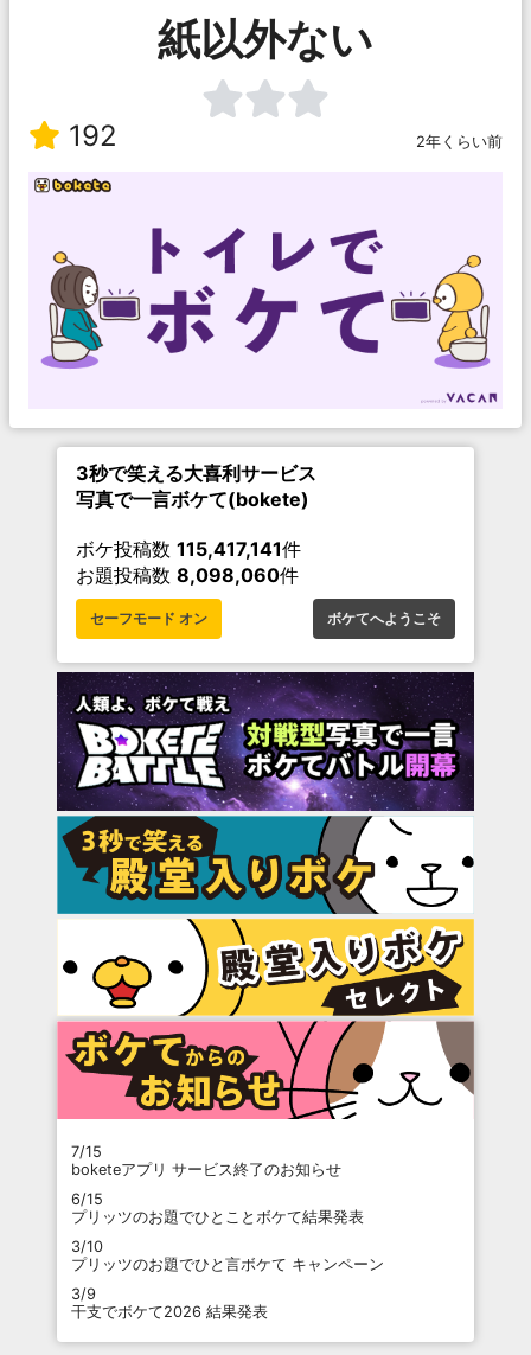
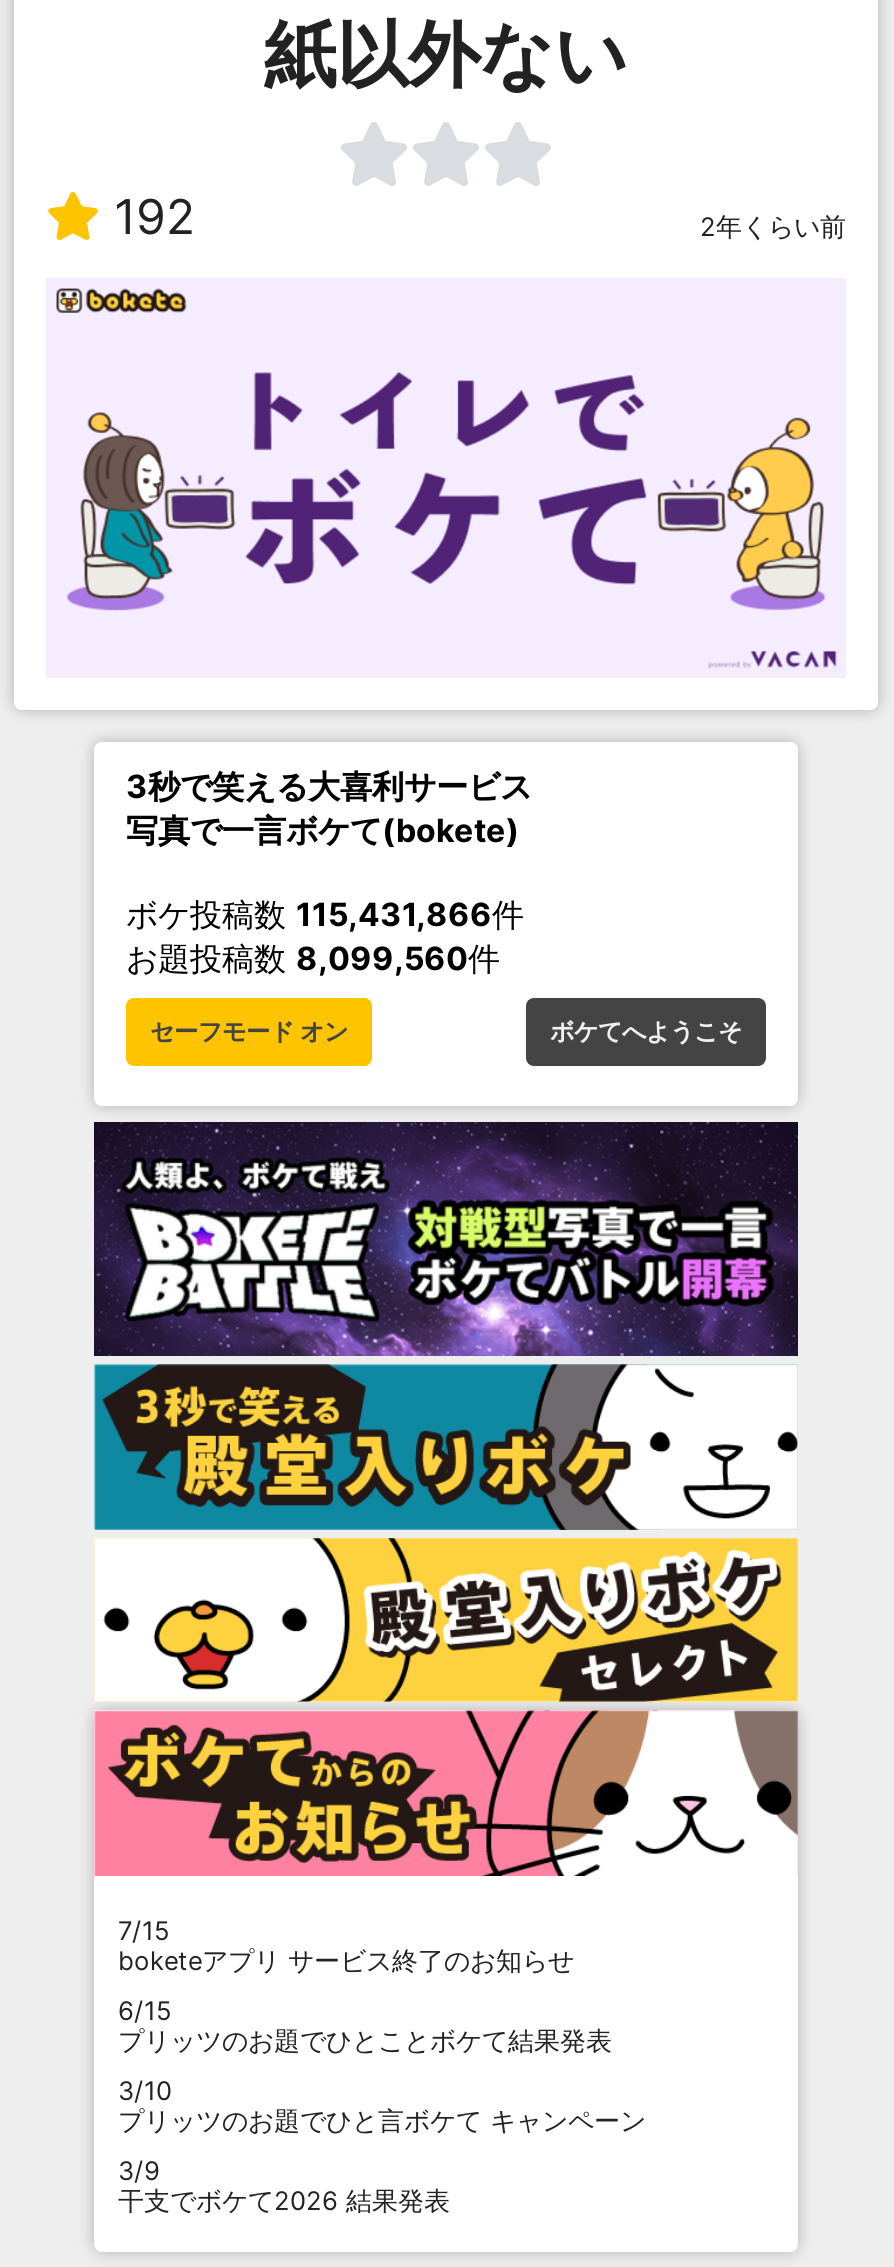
[76,537,301,560] ボケ投稿数115,417,141件 -> [126,894,524,934] ボケ投稿数115,431,866件
[76,563,299,587] お題投稿数8,098,060件 -> [126,938,500,978] お題投稿数8,099,560件

